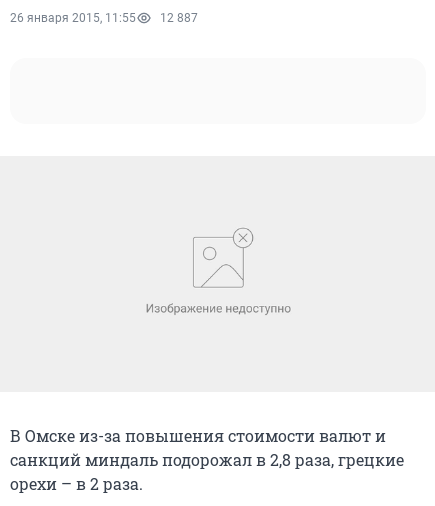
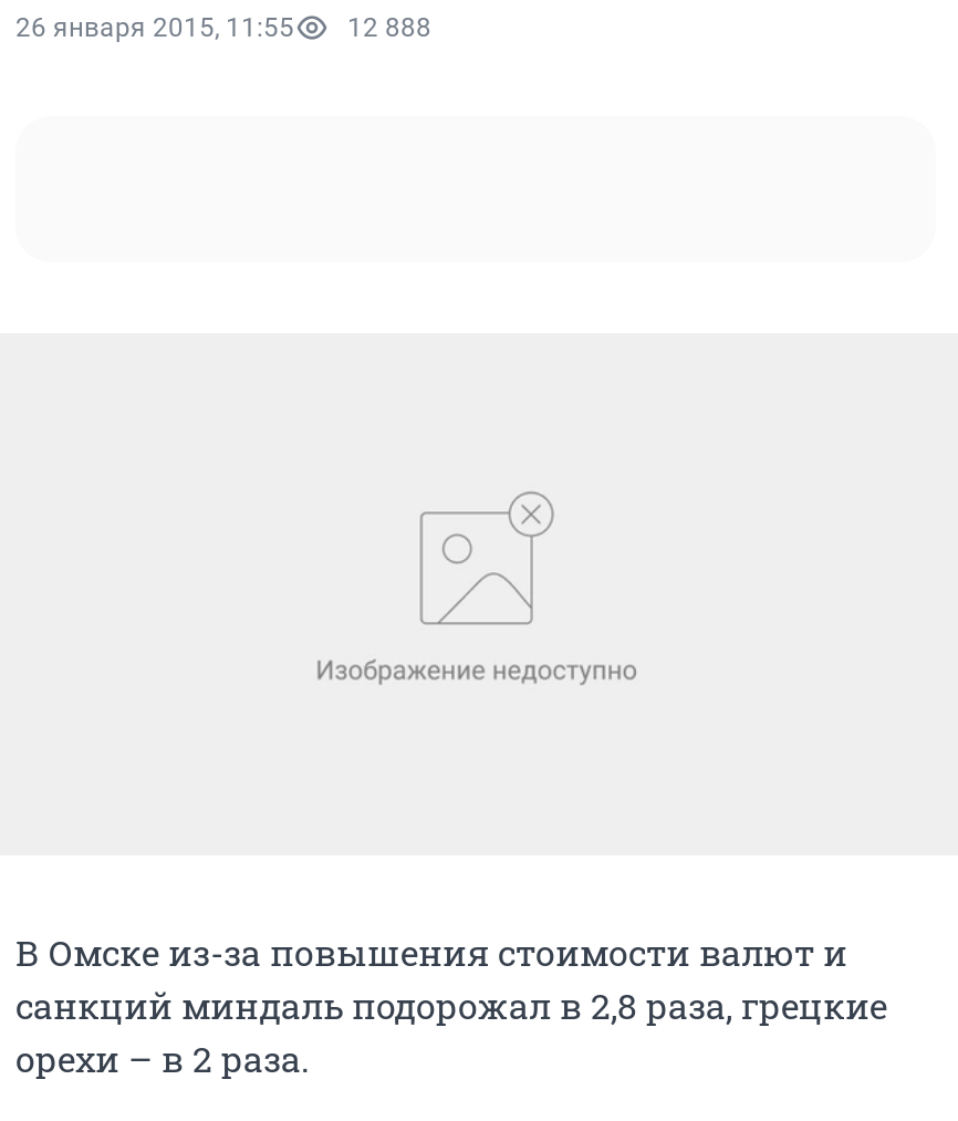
[10,11,198,25] 26 января 2015, 11:55 12 887 -> [15,12,431,43] 26 января 2015, 11:55 12 888

